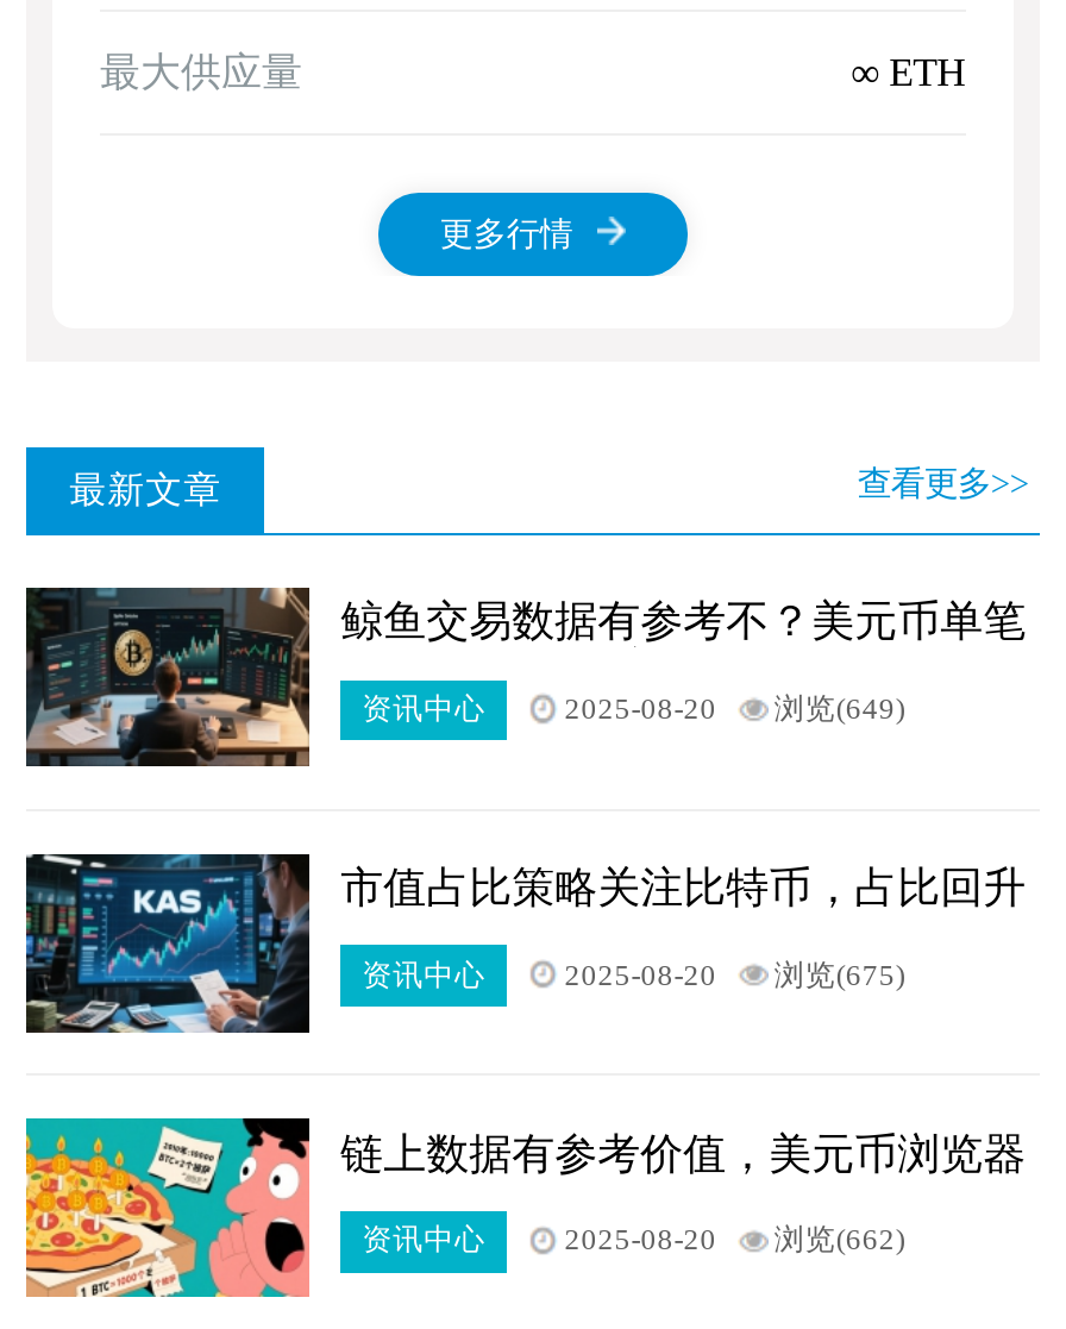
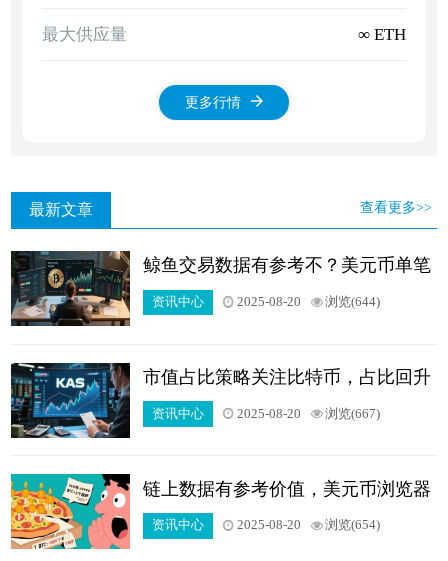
[564,692,905,726] 2025-08-20 浏览(649) -> [237,295,380,309] 2025-08-20 浏览(644)
[564,958,905,992] 2025-08-20 浏览(675) -> [237,407,380,421] 2025-08-20 浏览(667)
[564,1224,905,1257] 2025-08-20 浏览(662) -> [237,518,380,532] 2025-08-20 浏览(654)

